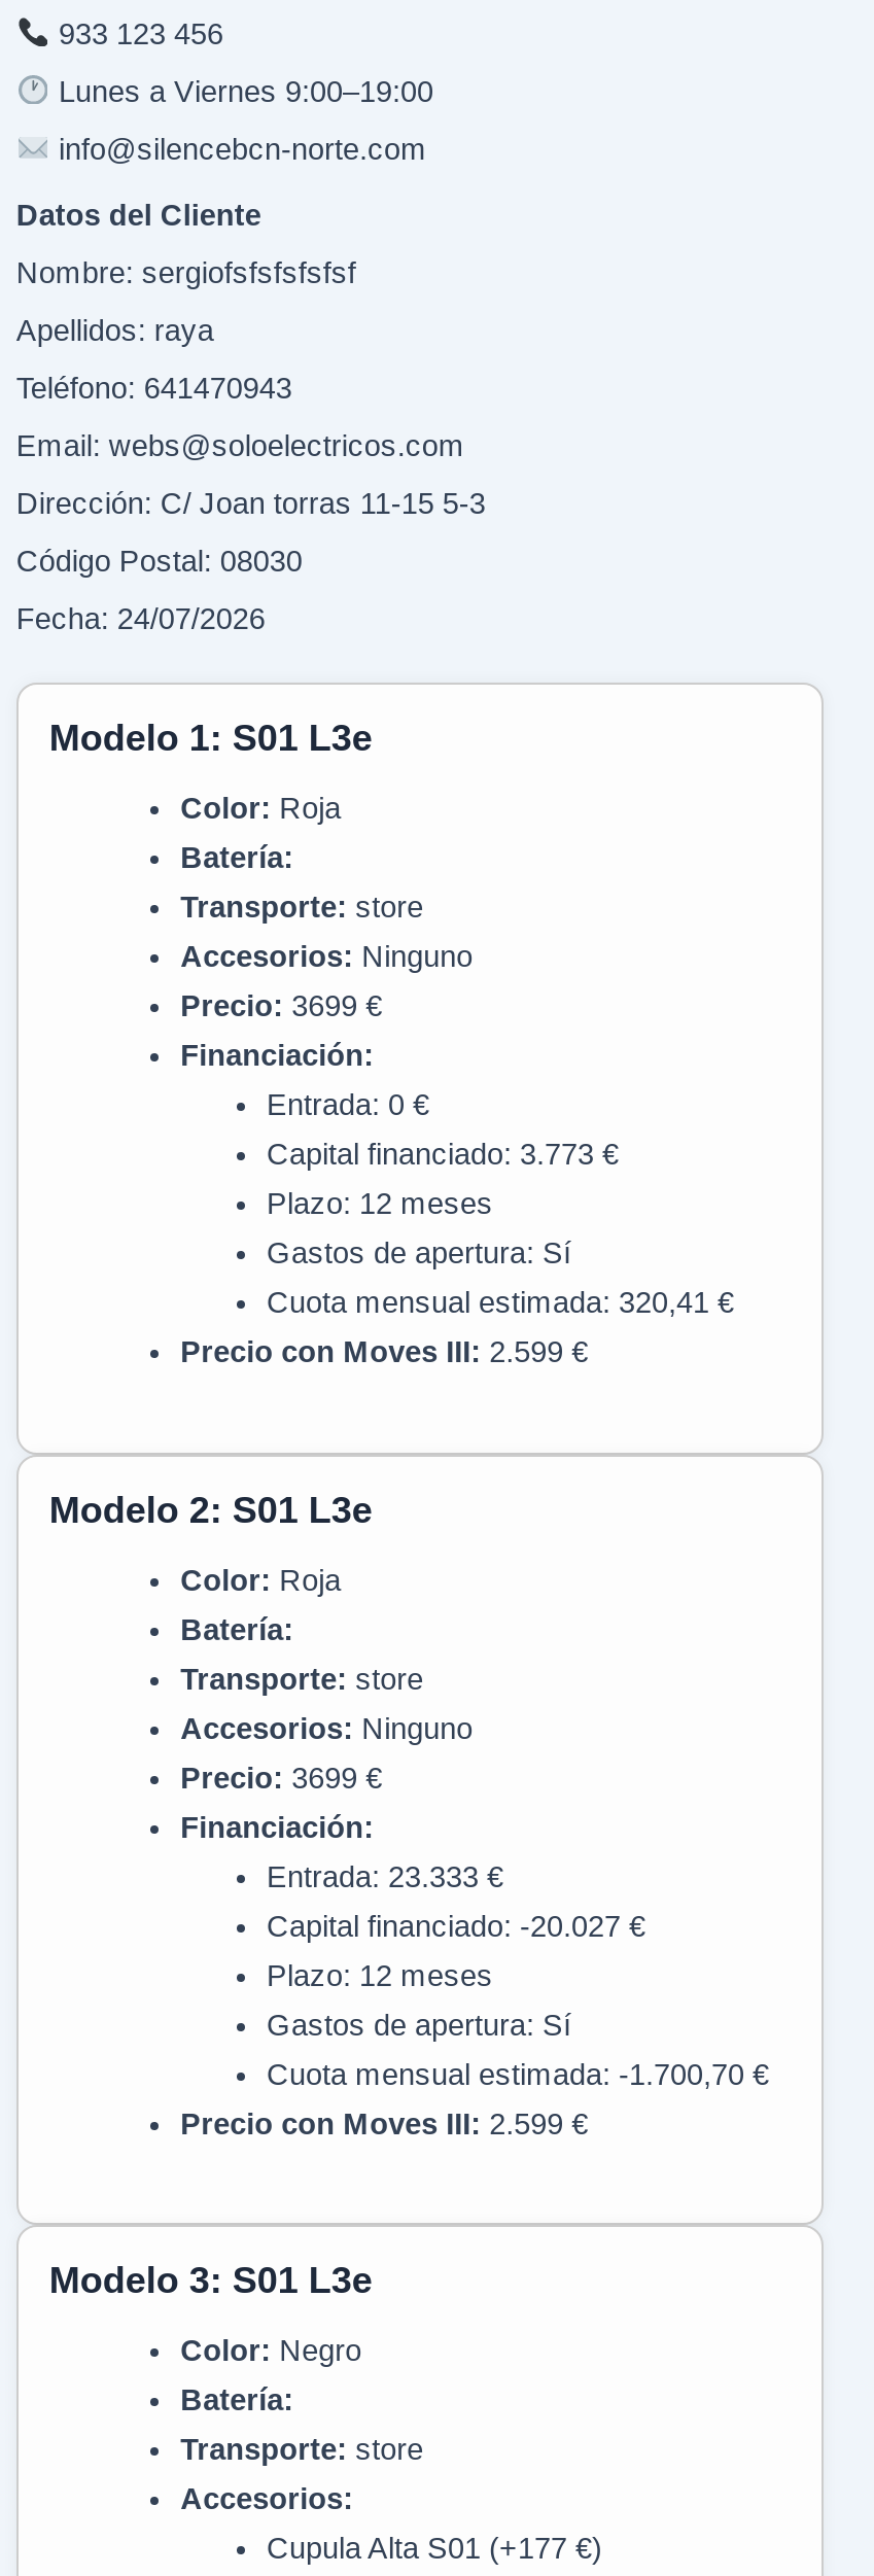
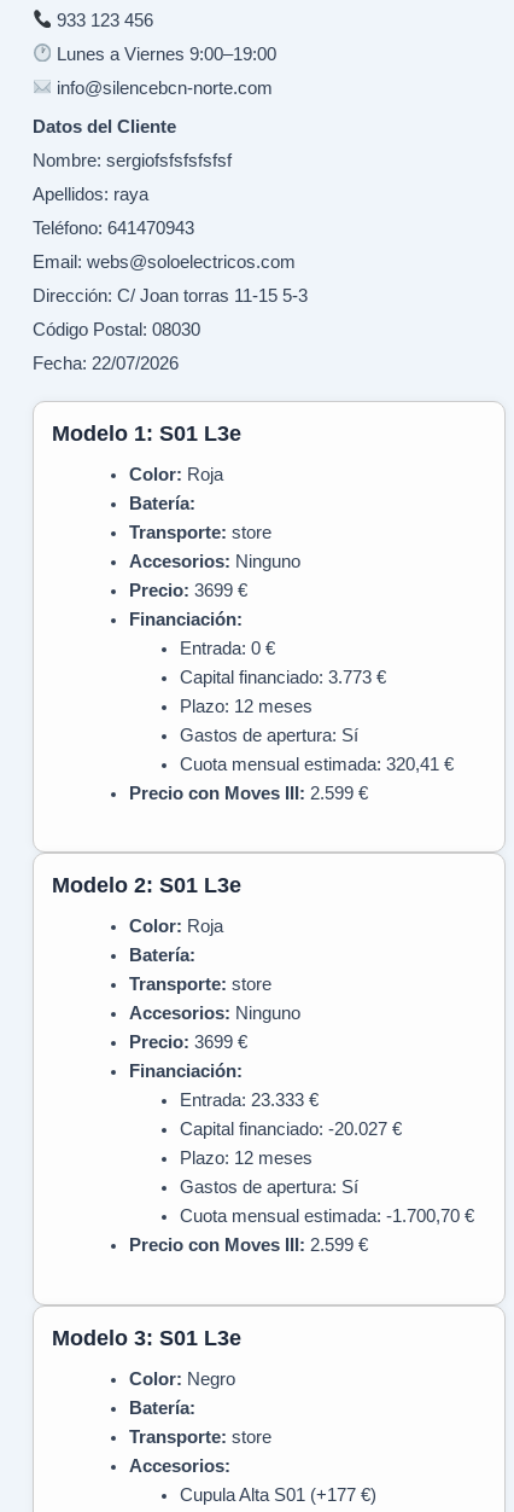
[16,601,265,634] Fecha: 24/07/2026 -> [32,353,178,373] Fecha: 22/07/2026

